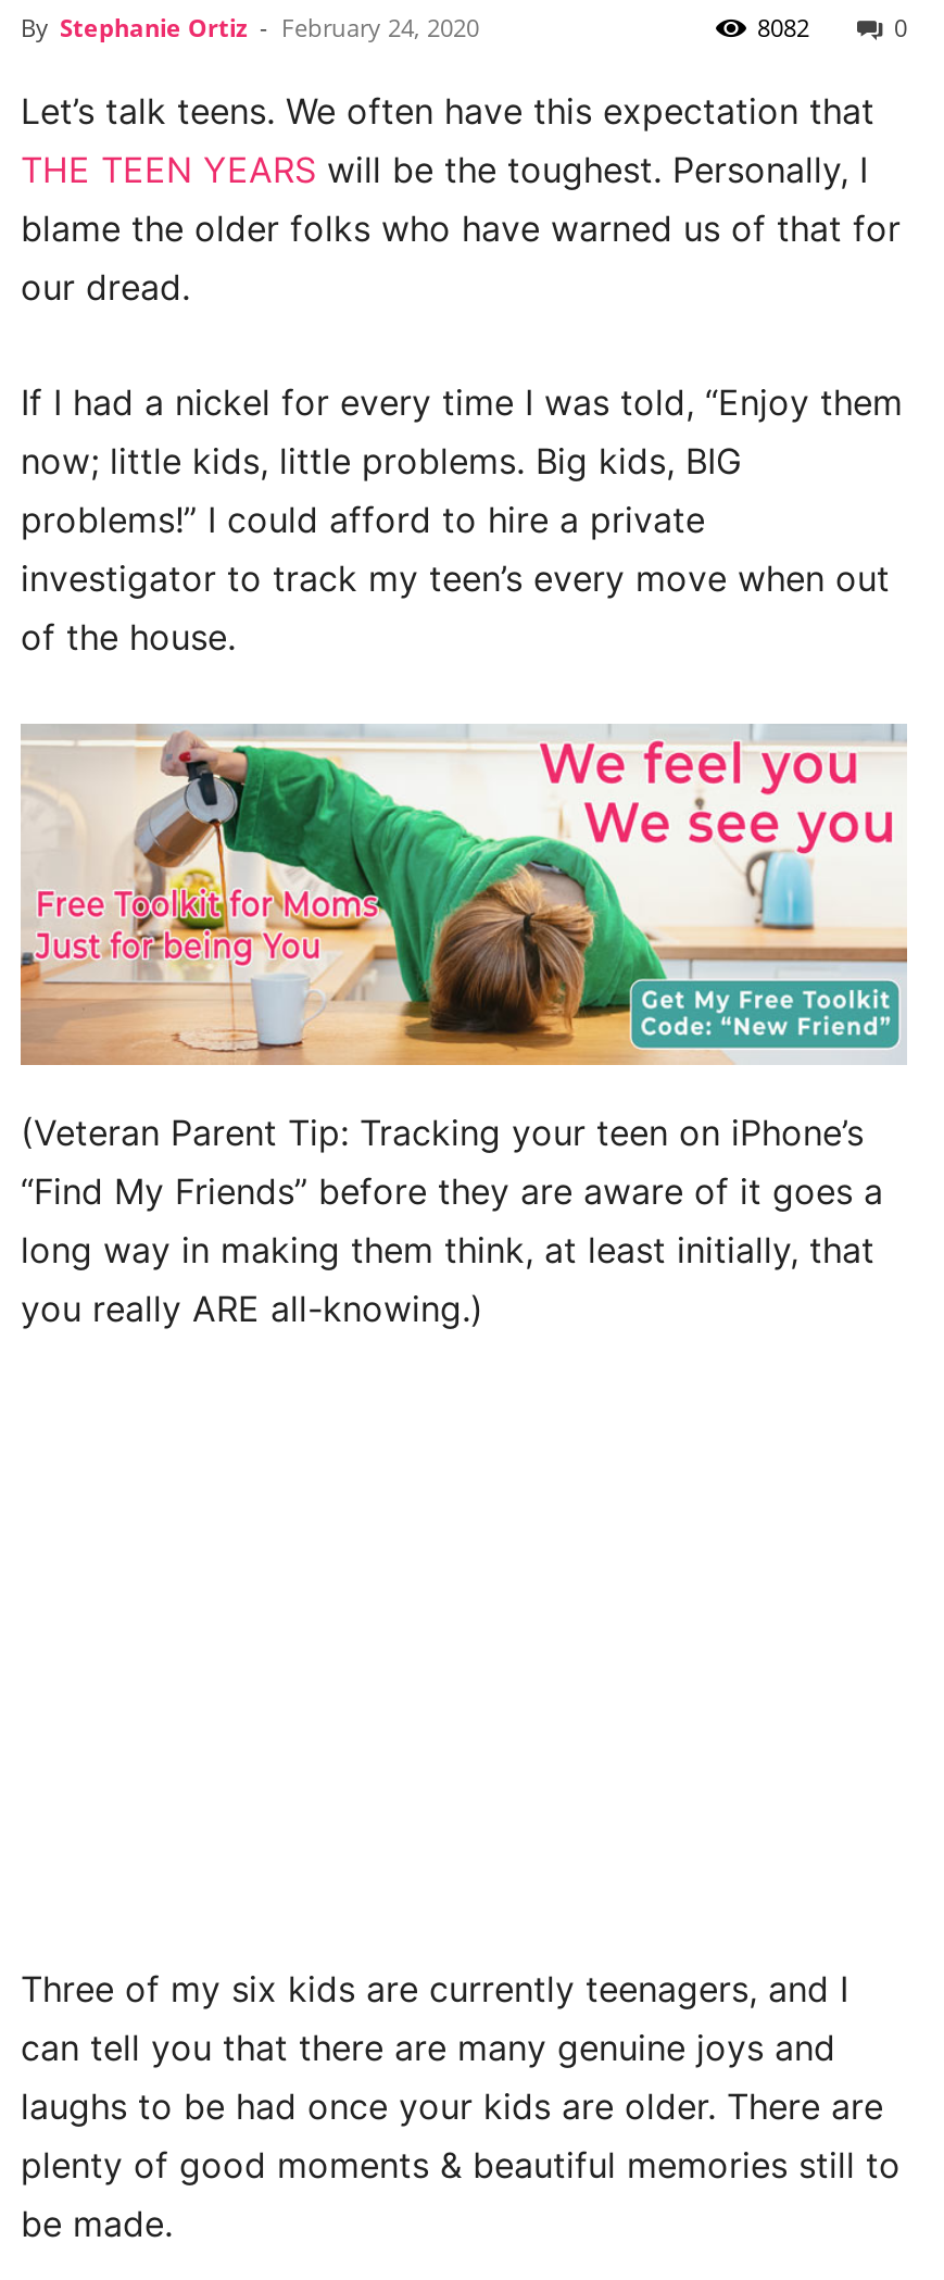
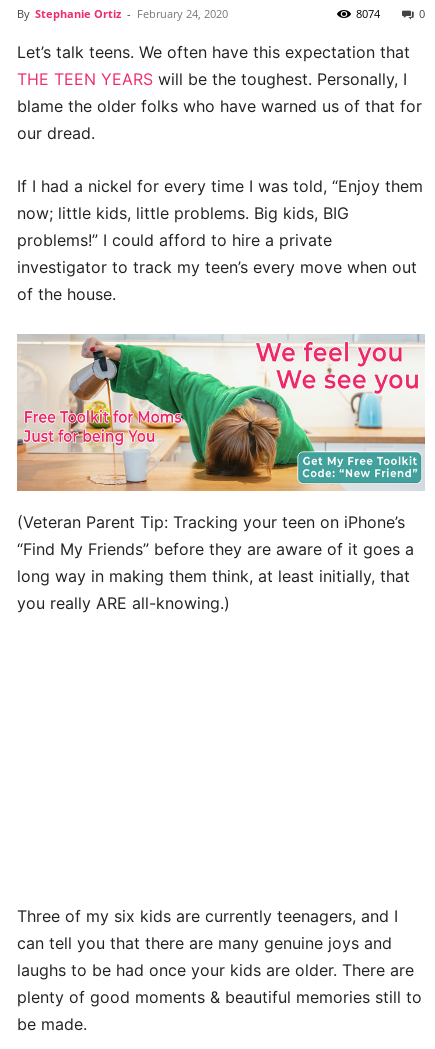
[757,11,809,43] 8082 -> [356,6,380,21] 8074

